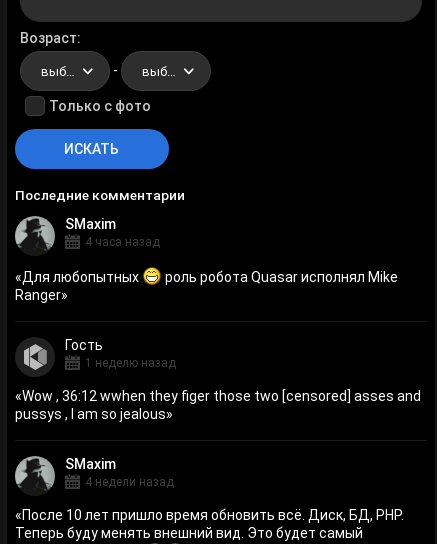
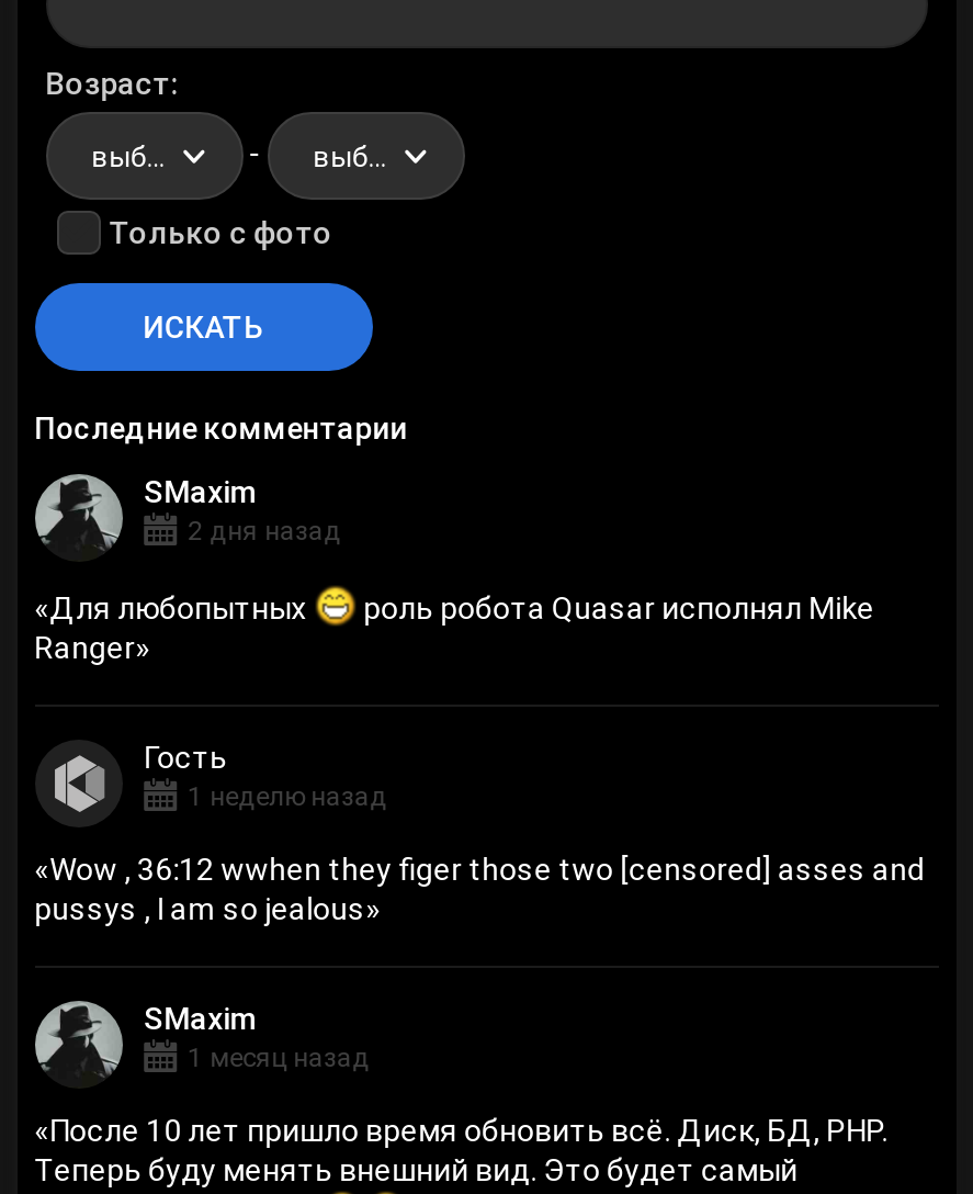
[85,235,160,249] 4 часа назад -> [188,516,341,547] 2 дня назад
[85,475,174,489] 4 недели назад -> [188,1043,370,1074] 1 месяц назад

